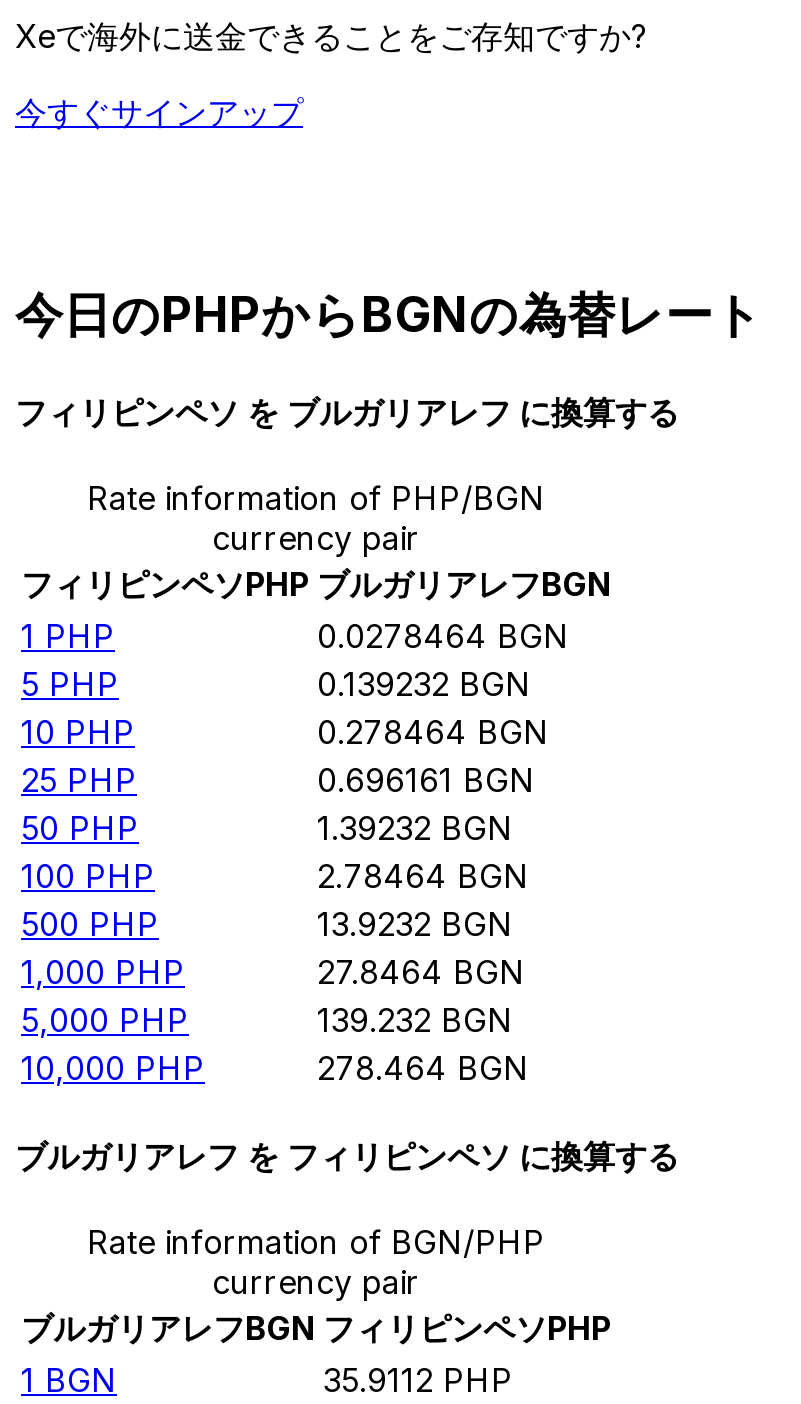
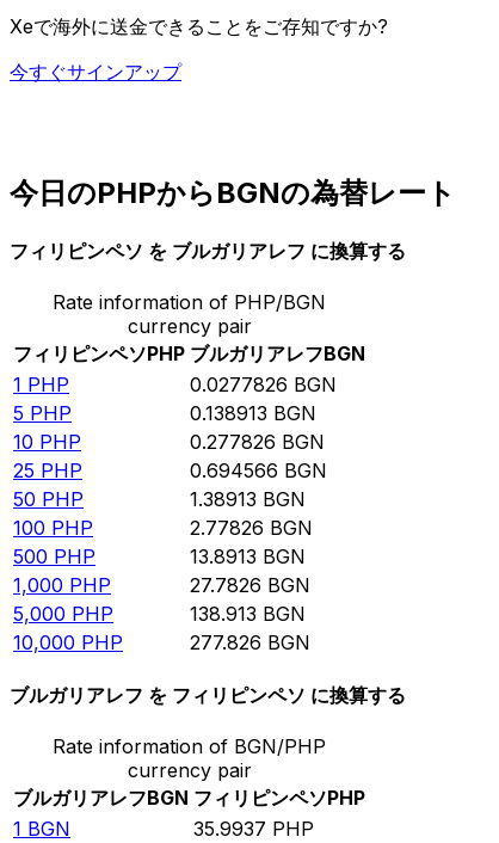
[317,616,569,656] 0.0278464 BGN -> [190,372,337,396] 0.0277826 BGN
[317,664,531,704] 0.139232 BGN -> [190,401,316,425] 0.138913 BGN
[317,712,549,752] 0.278464 BGN -> [190,430,325,454] 0.277826 BGN
[317,760,535,800] 0.696161 BGN -> [190,458,327,482] 0.694566 BGN
[317,808,513,848] 1.39232 BGN -> [190,487,306,511] 1.38913 BGN
[317,856,529,896] 2.78464 BGN -> [190,516,313,539] 2.77826 BGN
[317,904,513,944] 13.9232 BGN -> [190,544,306,568] 13.8913 BGN
[317,952,525,992] 27.8464 BGN -> [190,573,310,597] 27.7826 BGN
[317,1000,513,1040] 139.232 BGN -> [190,602,306,625] 138.913 BGN
[317,1048,529,1088] 278.464 BGN -> [190,630,310,654] 277.826 BGN
[323,1361,513,1401] 35.9112 PHP -> [193,817,314,841] 35.9937 PHP

